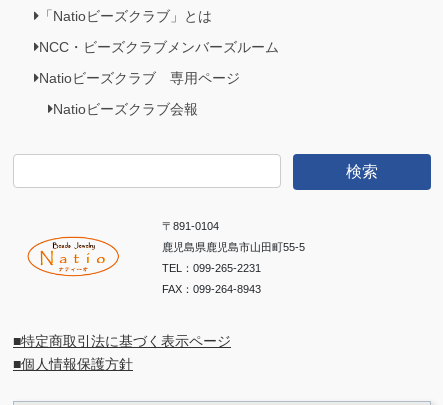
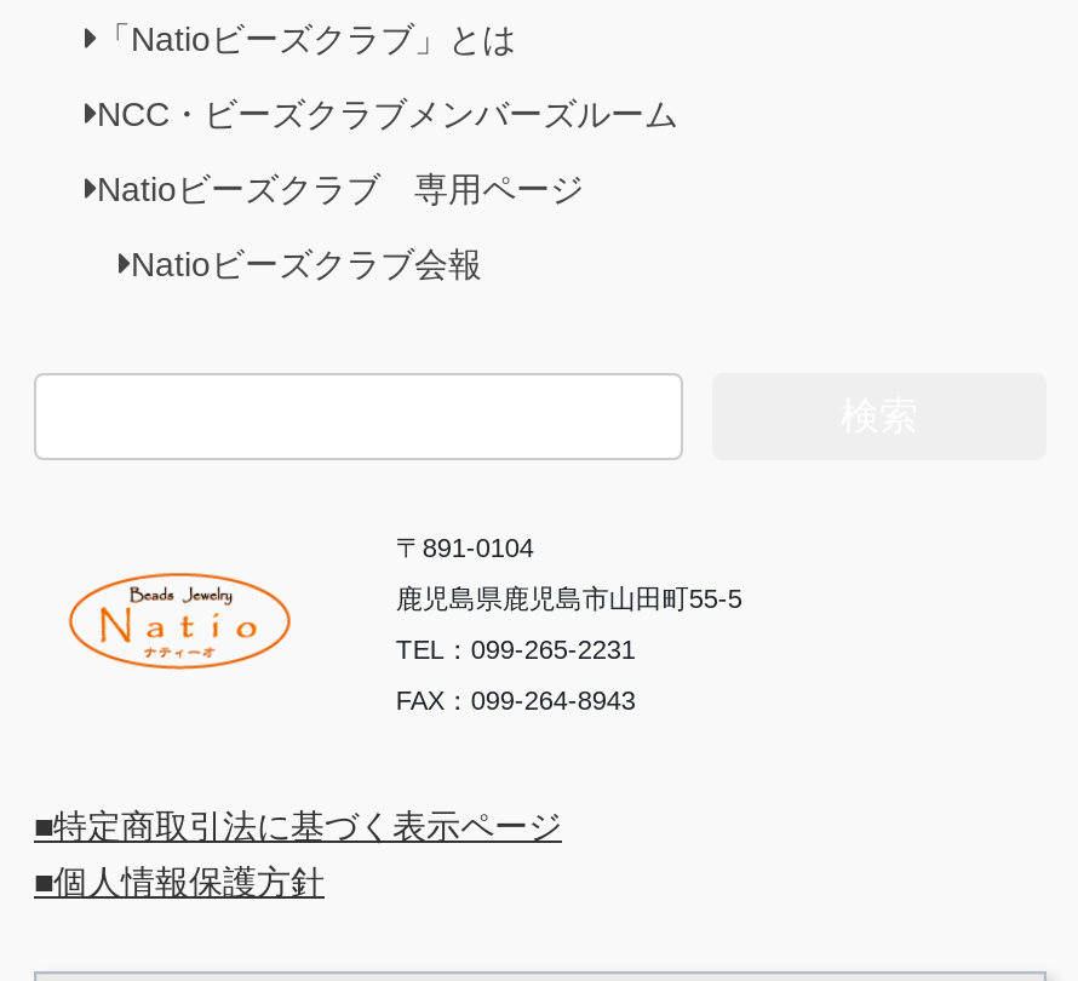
[292,153,432,191] [image] -> none

